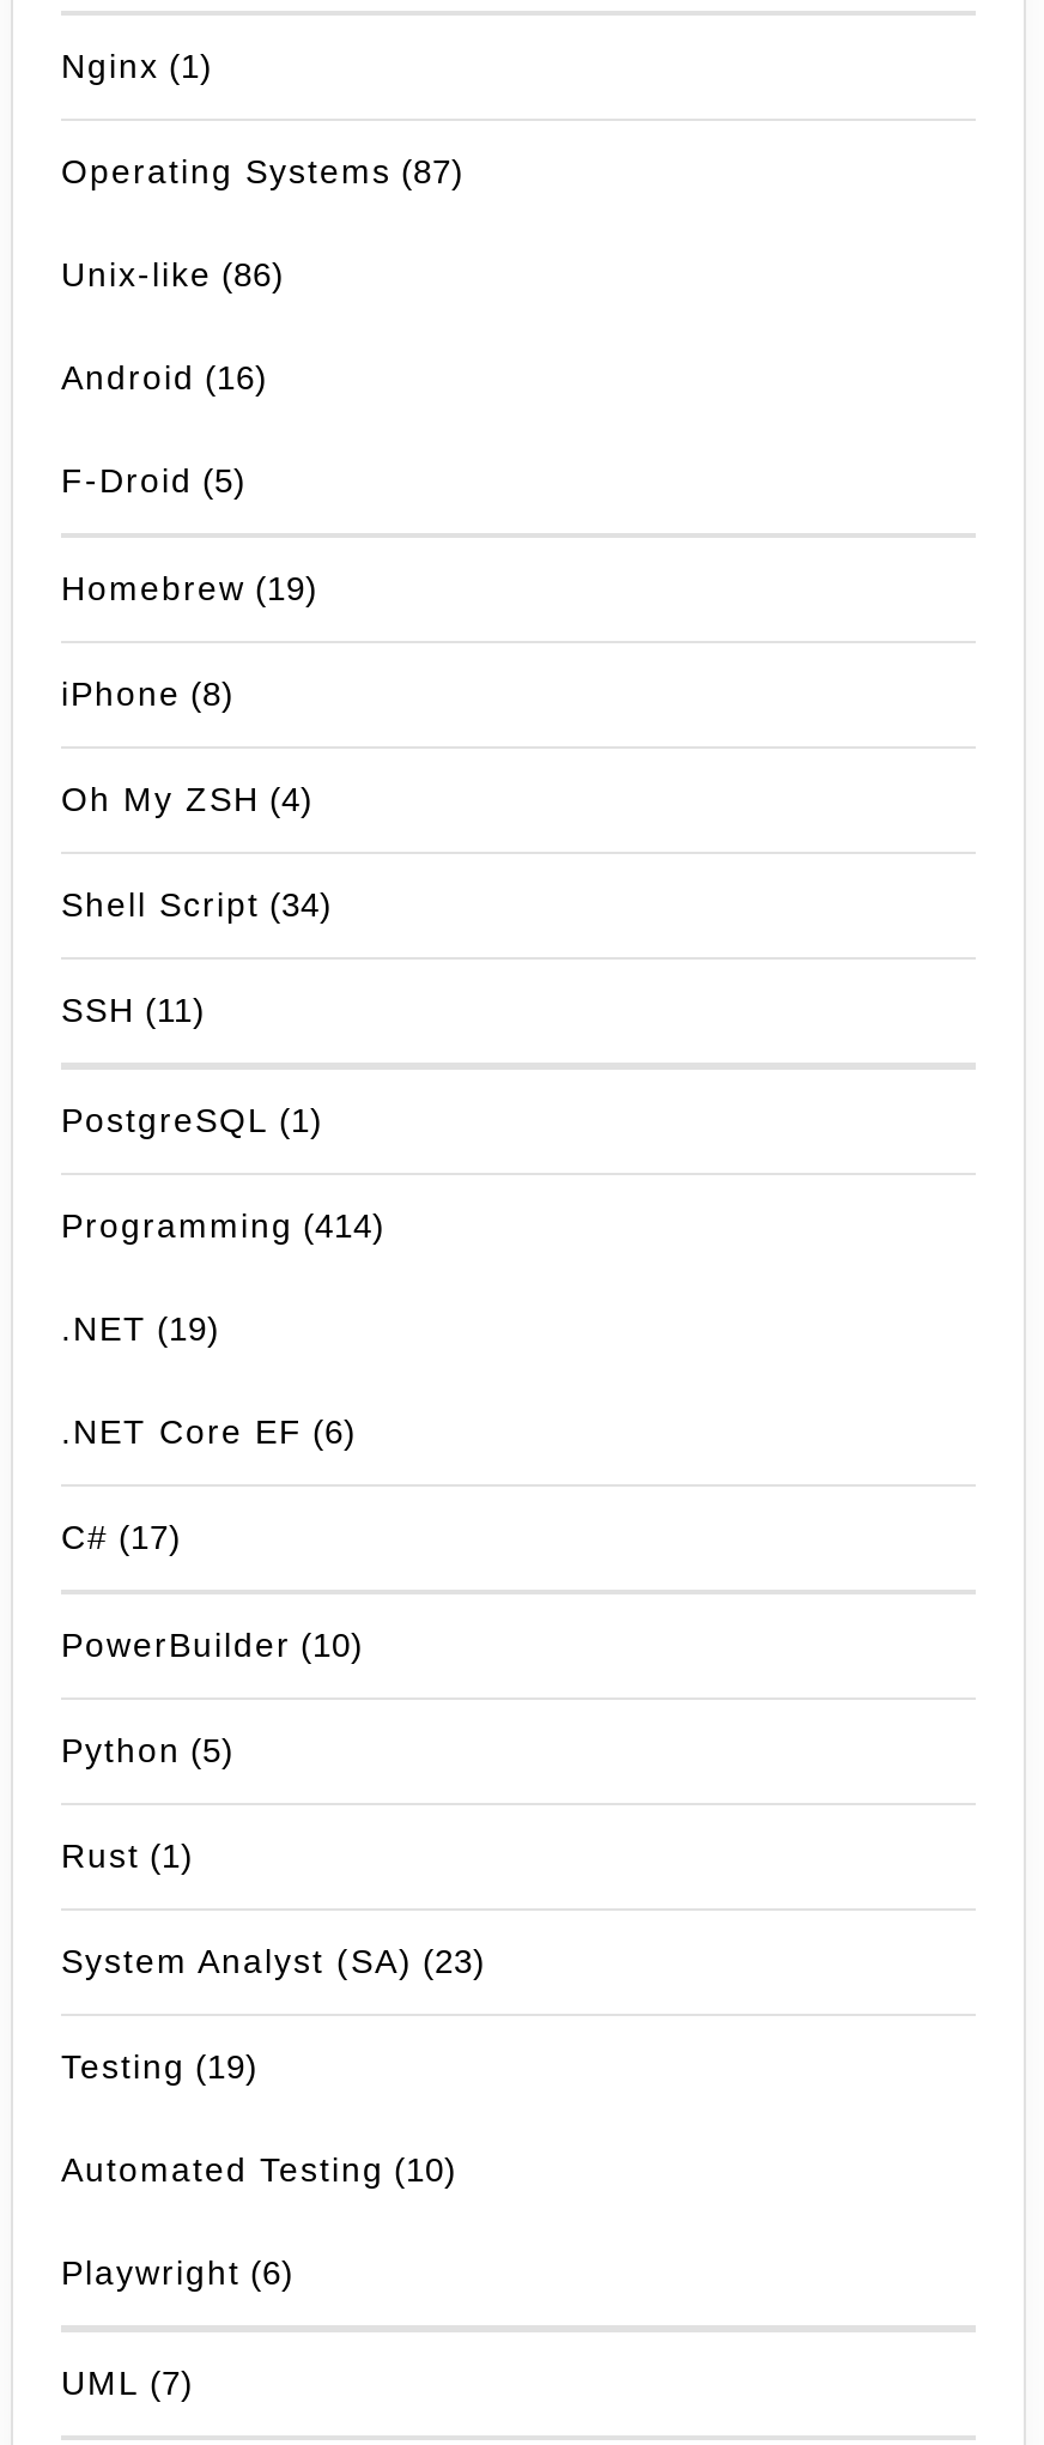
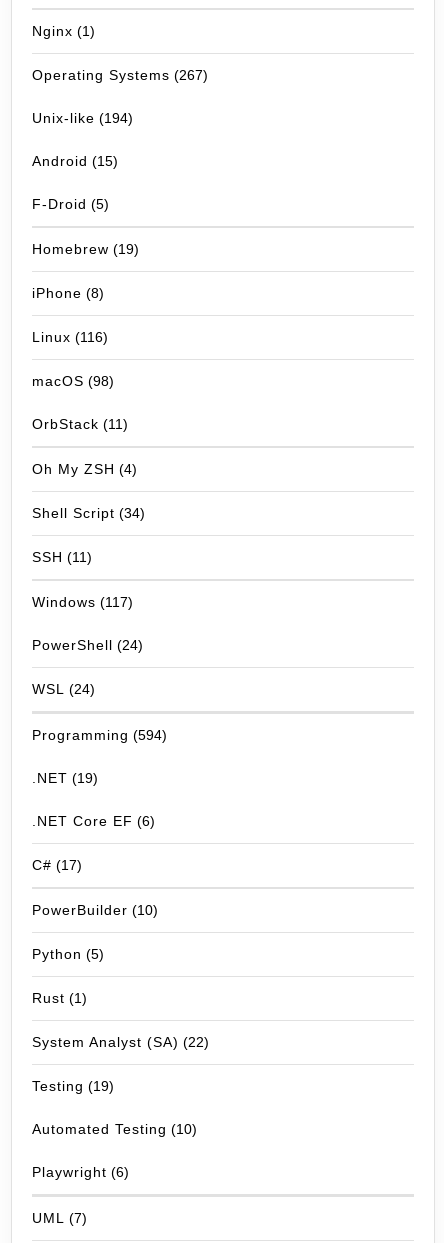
[61,153,463,191] Operating Systems (87) -> [32,67,208,83] Operating Systems (267)
[61,256,284,294] Unix-like (86) -> [32,110,133,126] Unix-like (194)
[61,359,267,397] Android (16) -> [32,153,118,169] Android (15)
none -> [32,329,128,432] Linux (116) | macOS (98) | OrbStack (11)
[61,1102,384,1246] PostgreSQL (1) | Programming (414) -> [32,594,167,743] Windows (117) | PowerShell (24) | WSL (24) | Programming (594)
[61,1943,485,1981] System Analyst (SA) (23) -> [32,1034,209,1050] System Analyst (SA) (22)

